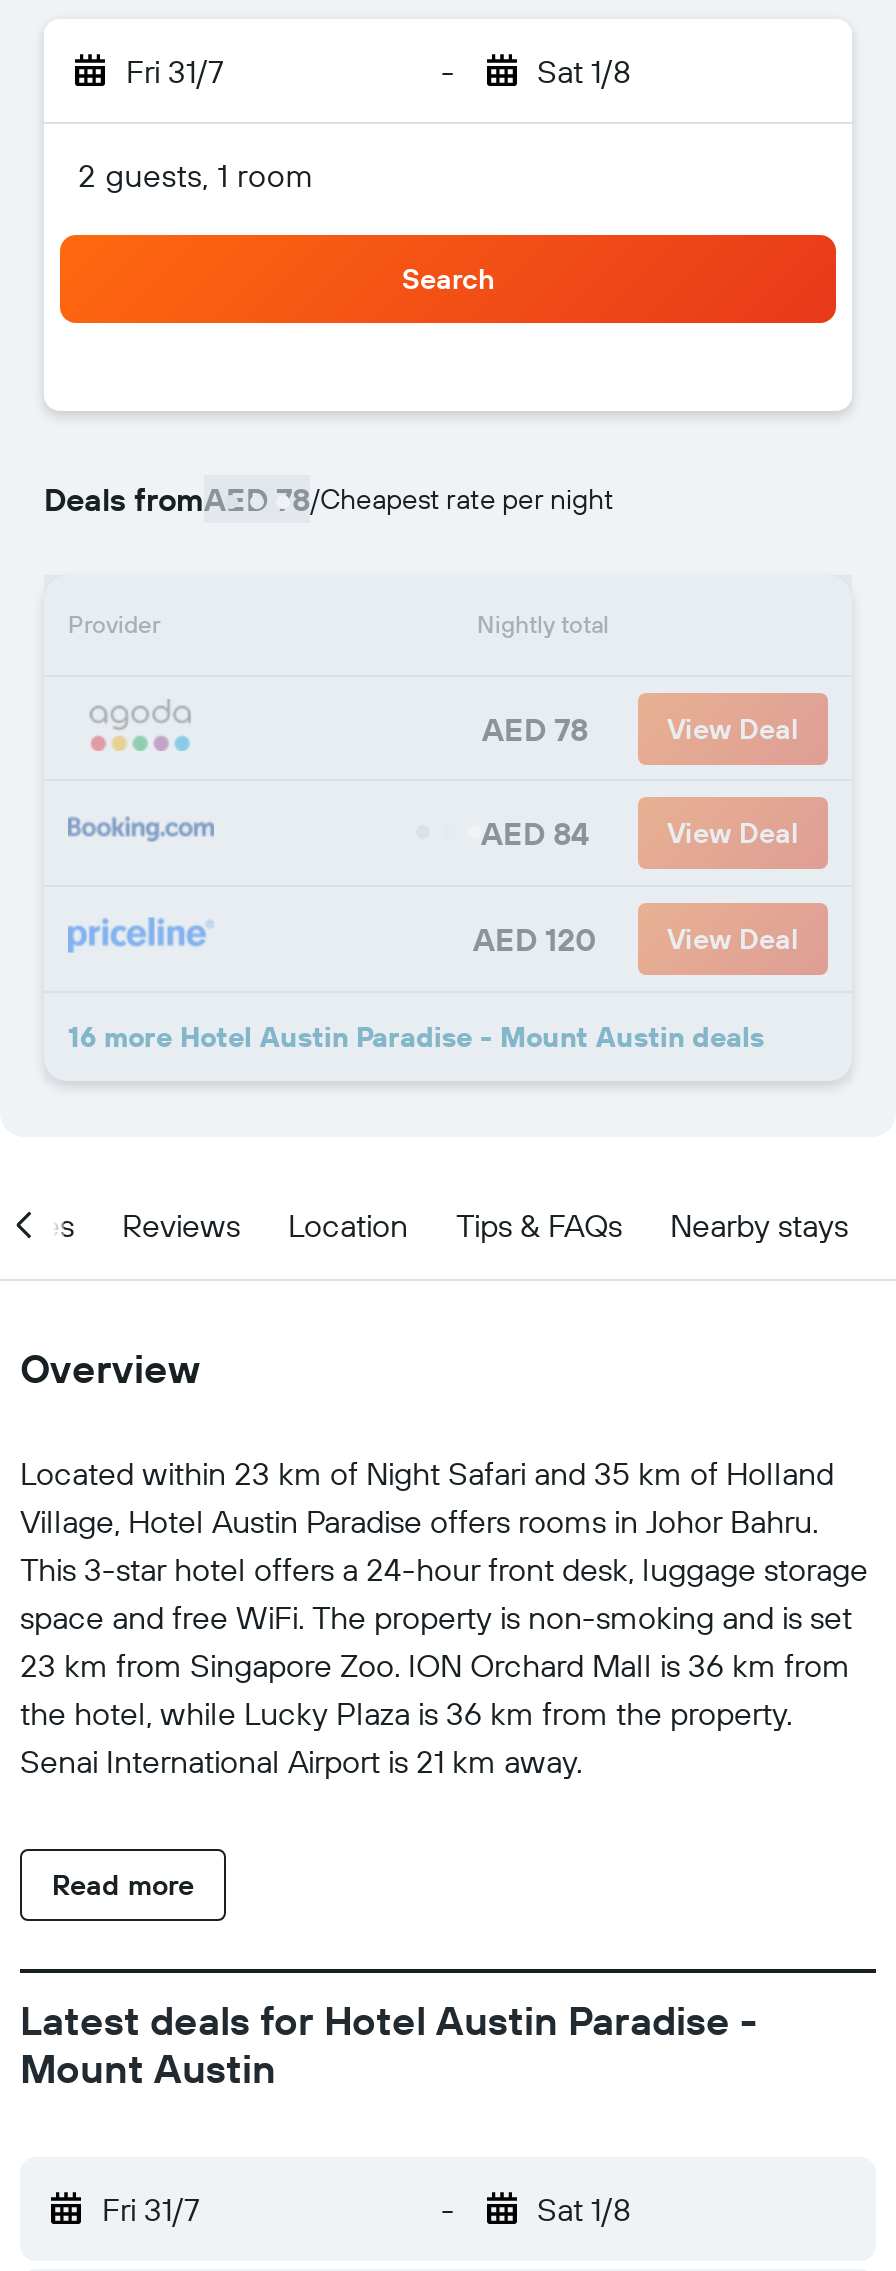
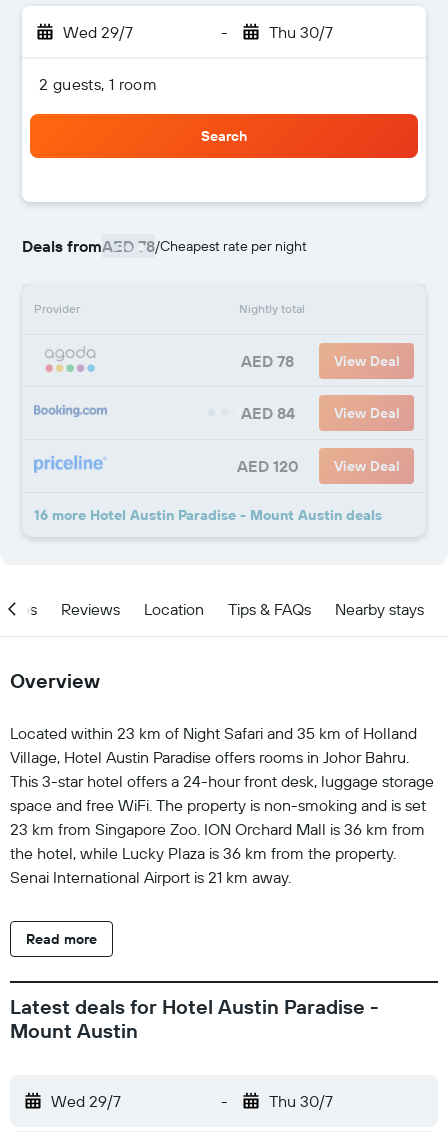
[126,51,224,91] Fri 31/7 -> [63,22,133,42] Wed 29/7
[537,51,631,91] Sat 1/8 -> [268,22,332,42] Thu 30/7
[102,2189,200,2229] Fri 31/7 -> [51,1091,121,1111] Wed 29/7
[537,2189,631,2229] Sat 1/8 -> [268,1091,332,1111] Thu 30/7

